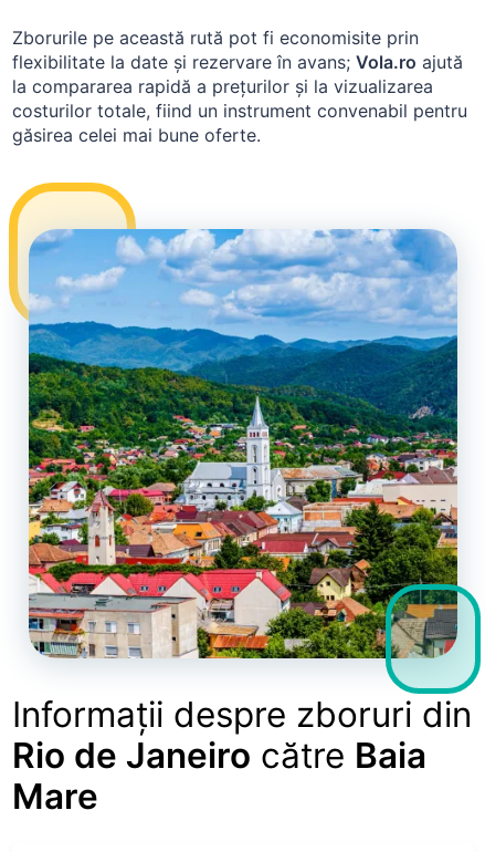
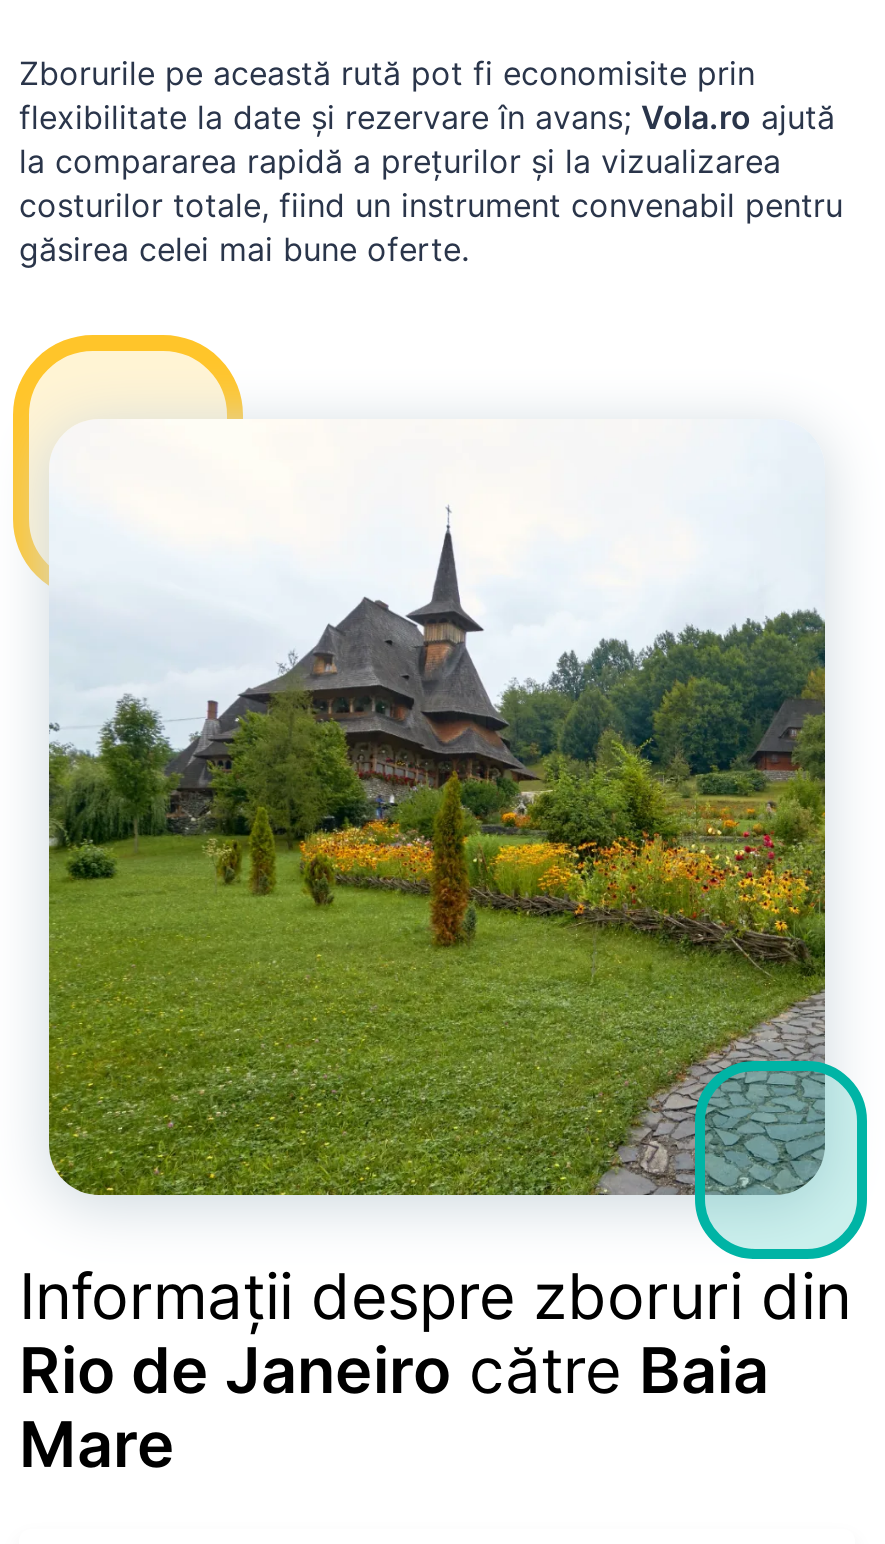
[28,228,458,659] [image] -> [47,417,827,1197] [image]

